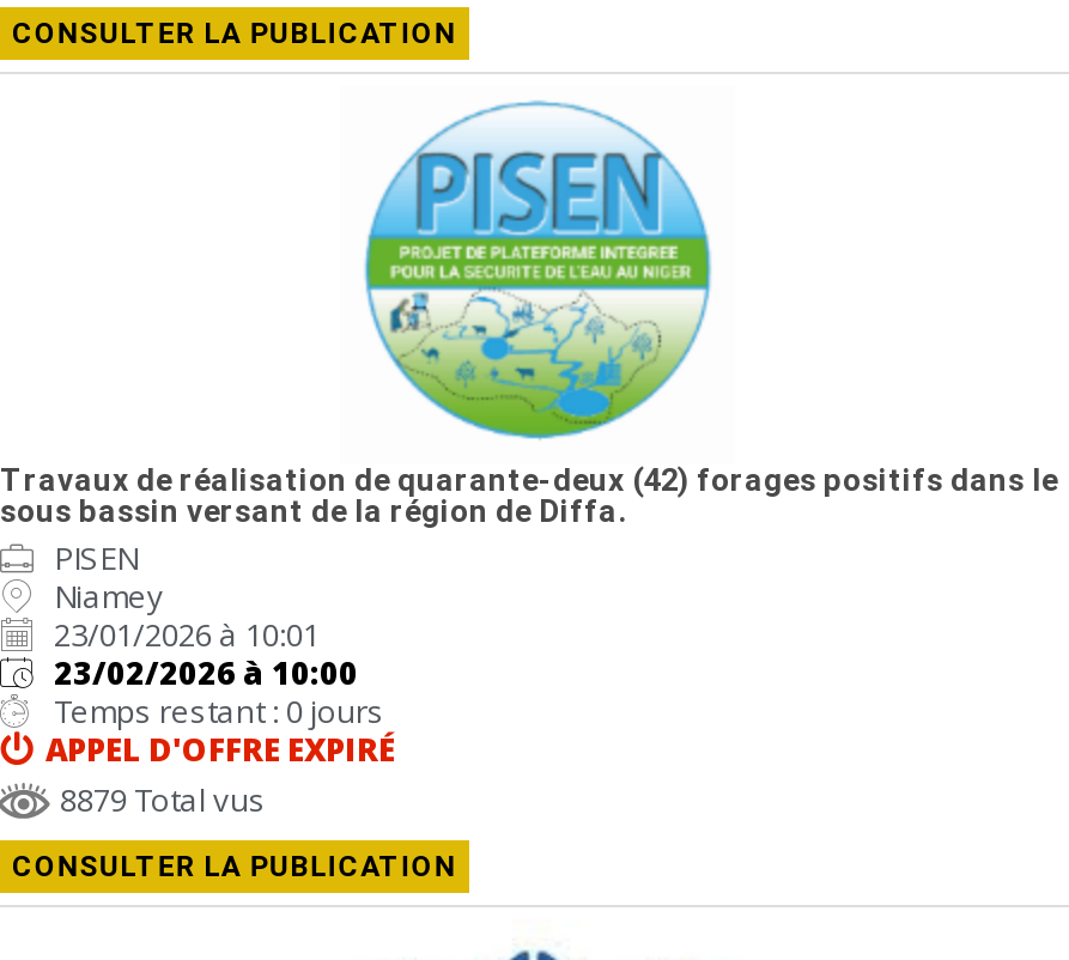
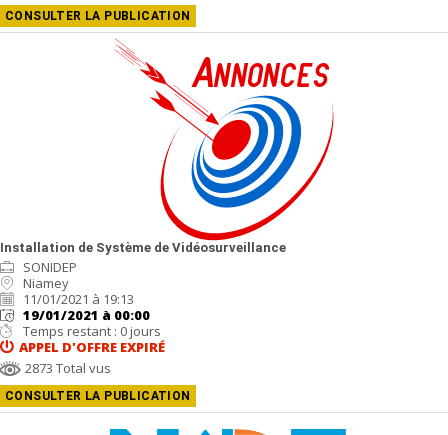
[364,98,713,445] [image] -> [115,39,334,188] [image]
[0,463,1058,580] Travaux de réalisation de quarante-deux (42) forages positifs dans le | sous bassin versant de la région de Diffa. | PISEN -> [0,240,286,276] Installation de Système de Vidéosurveillance | SONIDEP
[54,613,320,656] 23/01/2026 à 10:01 -> [22,290,133,308] 11/01/2021 à 19:13
[54,652,358,695] 23/02/2026 à 10:00 -> [22,306,149,324] 19/01/2021 à 00:00
[53,779,266,822] 8879 Total vus -> [22,359,111,377] 2873 Total vus

